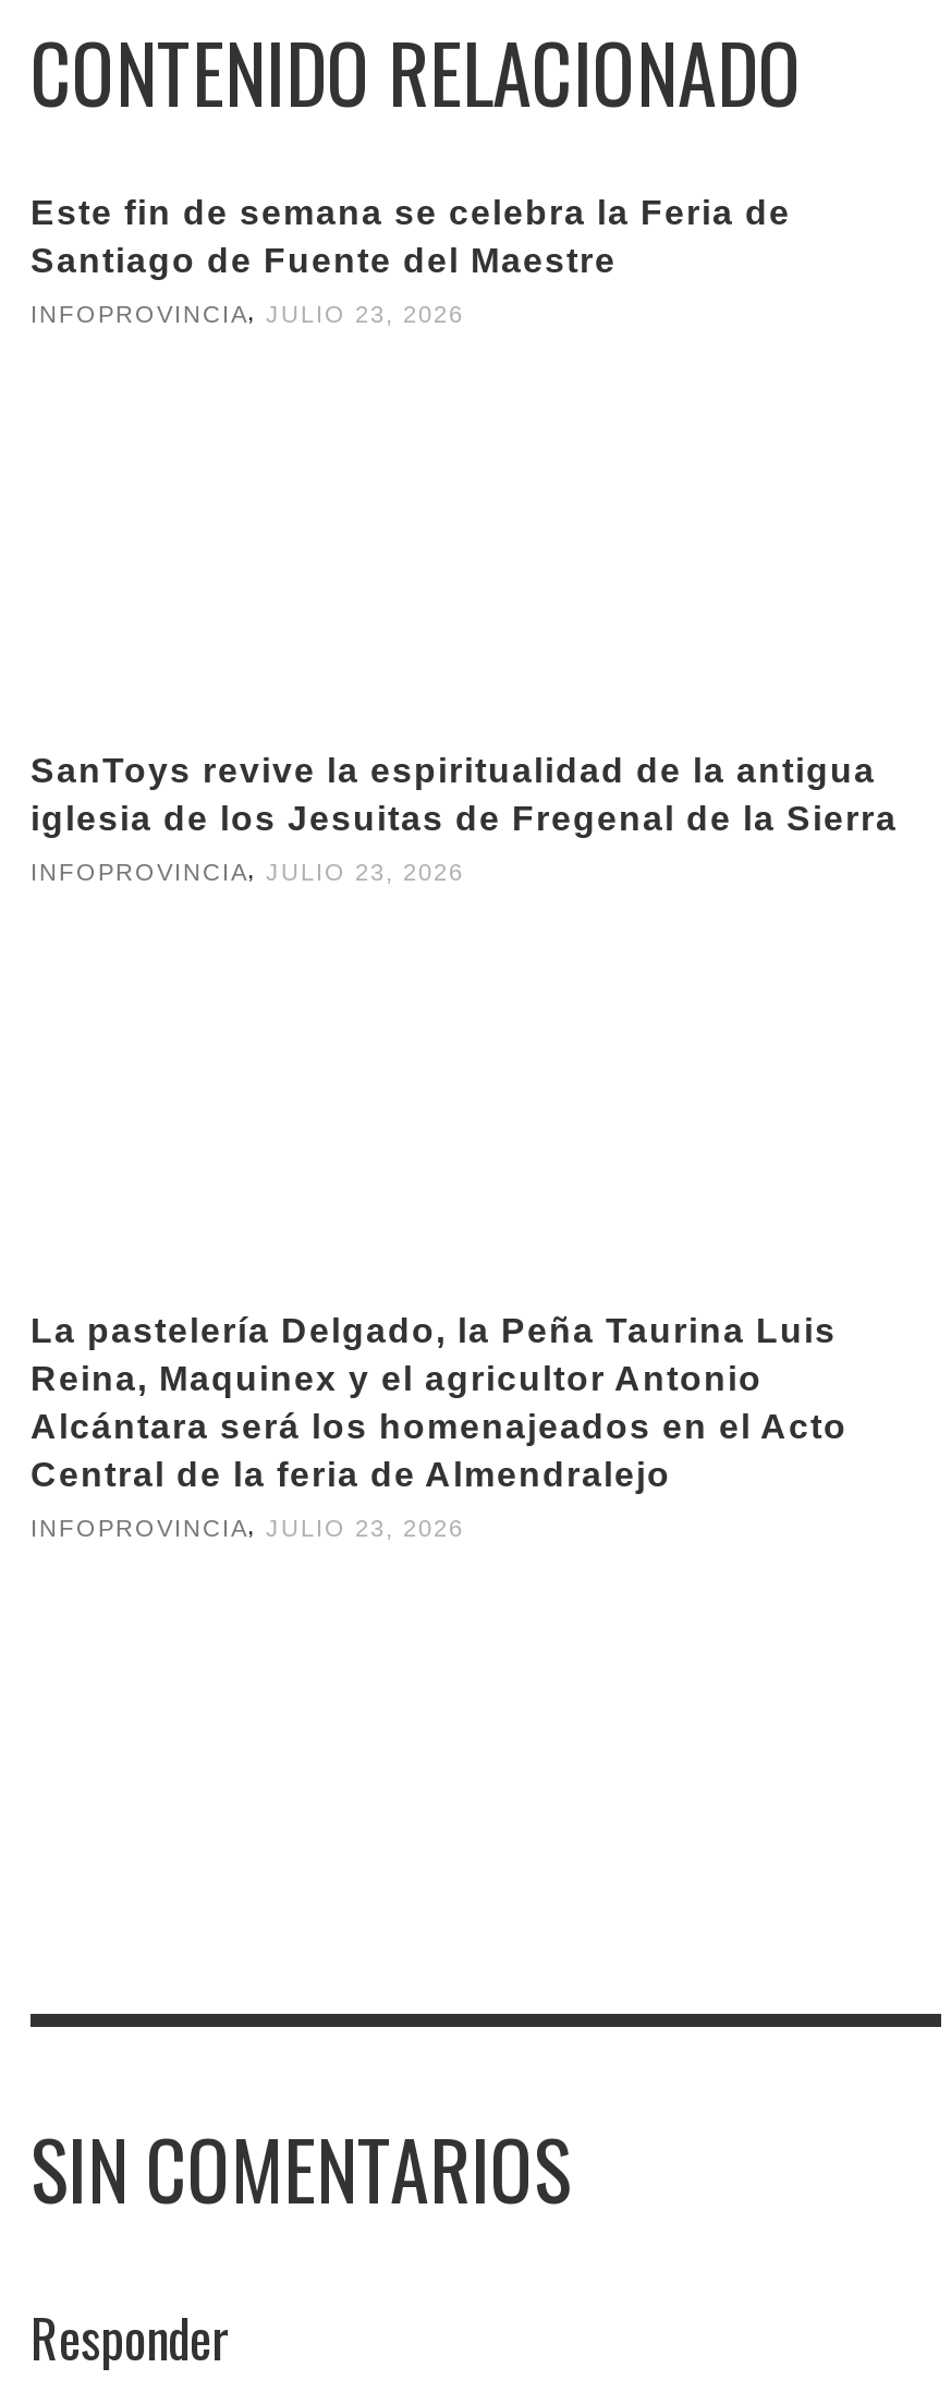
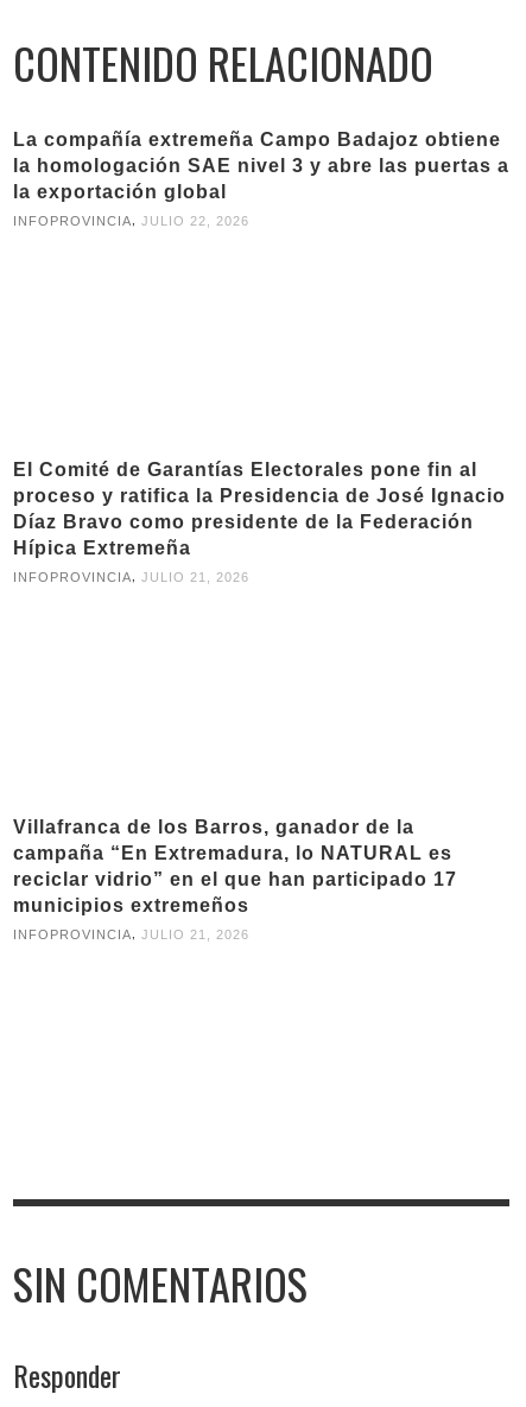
[31,193,791,326] Este fin de semana se celebra la Feria de | Santiago de Fuente del Maestre | INFOPROVINCIA, JULIO 23, 2026 -> [13,129,509,227] La compañía extremeña Campo Badajoz obtiene | la homologación SAE nivel 3 y abre las puertas a | la exportación global | INFOPROVINCIA, JULIO 22, 2026
[31,753,898,886] SanToys revive la espiritualidad de la antigua | iglesia de los Jesuitas de Fregenal de la Sierra | INFOPROVINCIA, JULIO 23, 2026 -> [13,460,506,585] El Comité de Garantías Electorales pone fin al | proceso y ratifica la Presidencia de José Ignacio | Díaz Bravo como presidente de la Federación | Hípica Extremeña | INFOPROVINCIA, JULIO 21, 2026
[31,1312,848,1541] La pastelería Delgado, la Peña Taurina Luis | Reina, Maquinex y el agricultor Antonio | Alcántara será los homenajeados en el Acto | Central de la feria de Almendralejo | INFOPROVINCIA, JULIO 23, 2026 -> [13,817,457,942] Villafranca de los Barros, ganador de la | campaña “En Extremadura, lo NATURAL es | reciclar vidrio” en el que han participado 17 | municipios extremeños | INFOPROVINCIA, JULIO 21, 2026

